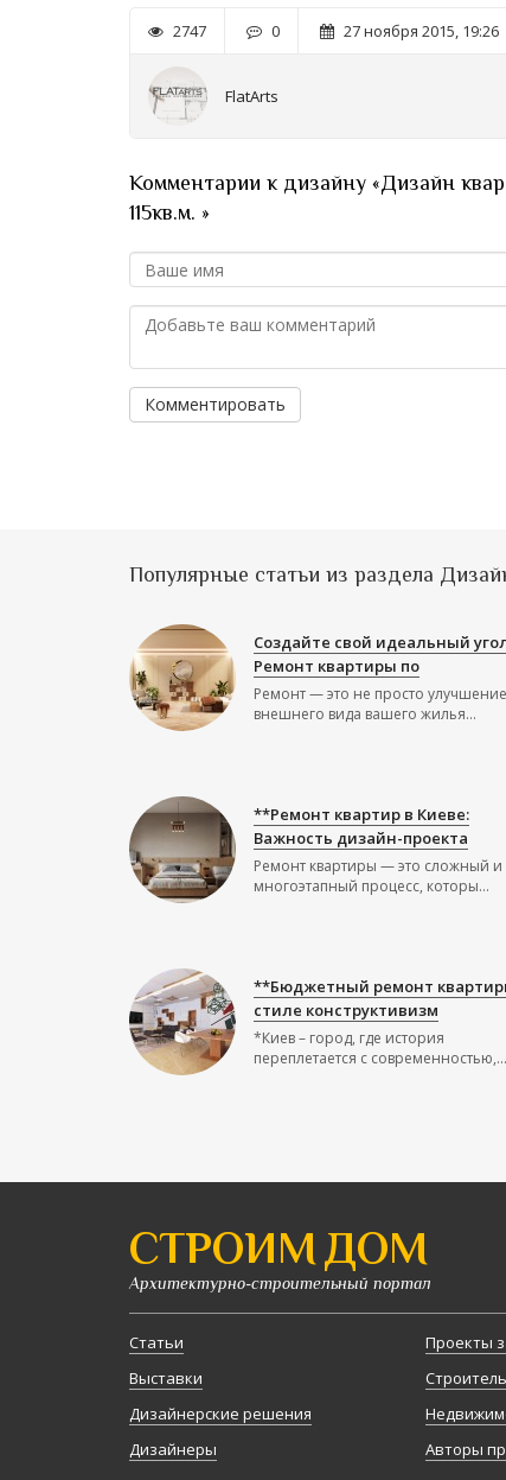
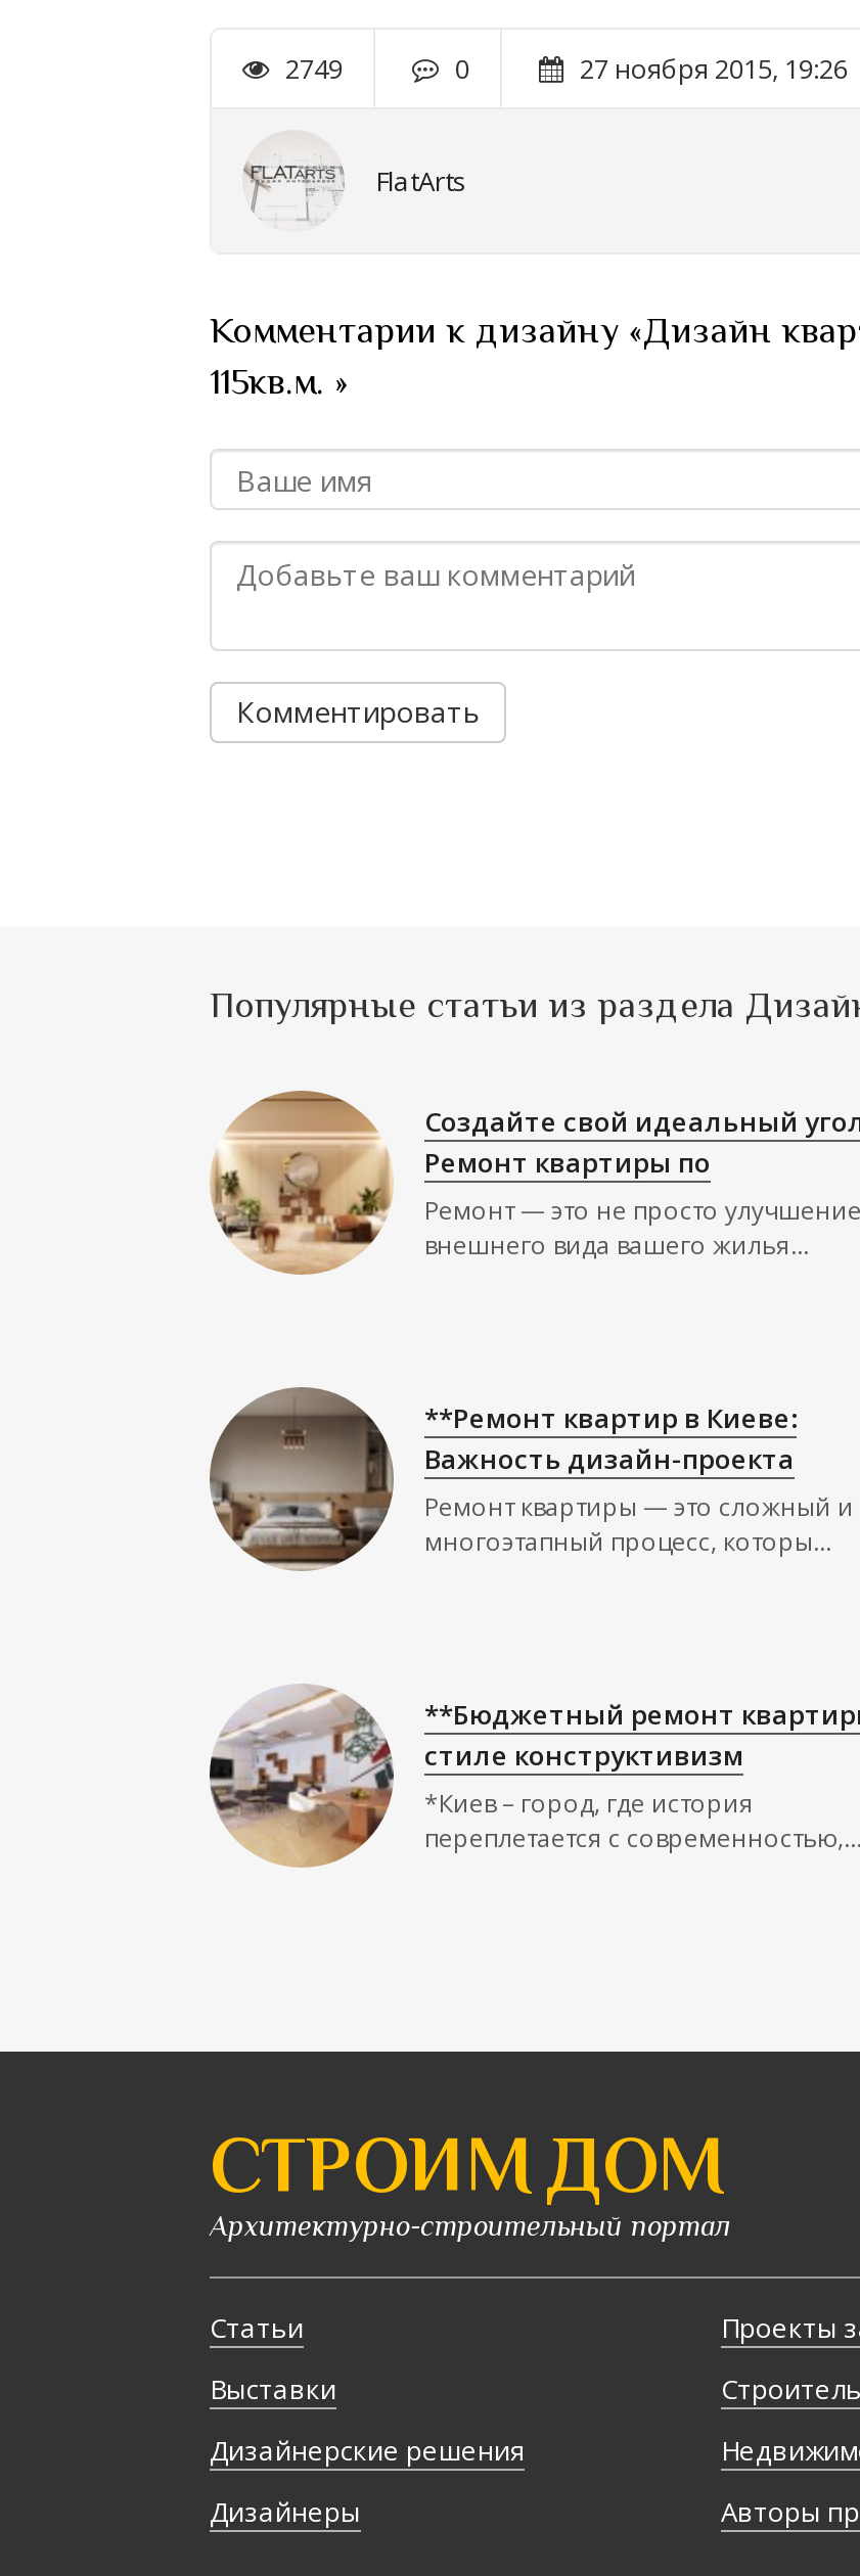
[173,20,206,42] 2747 -> [285,50,343,87] 2749

